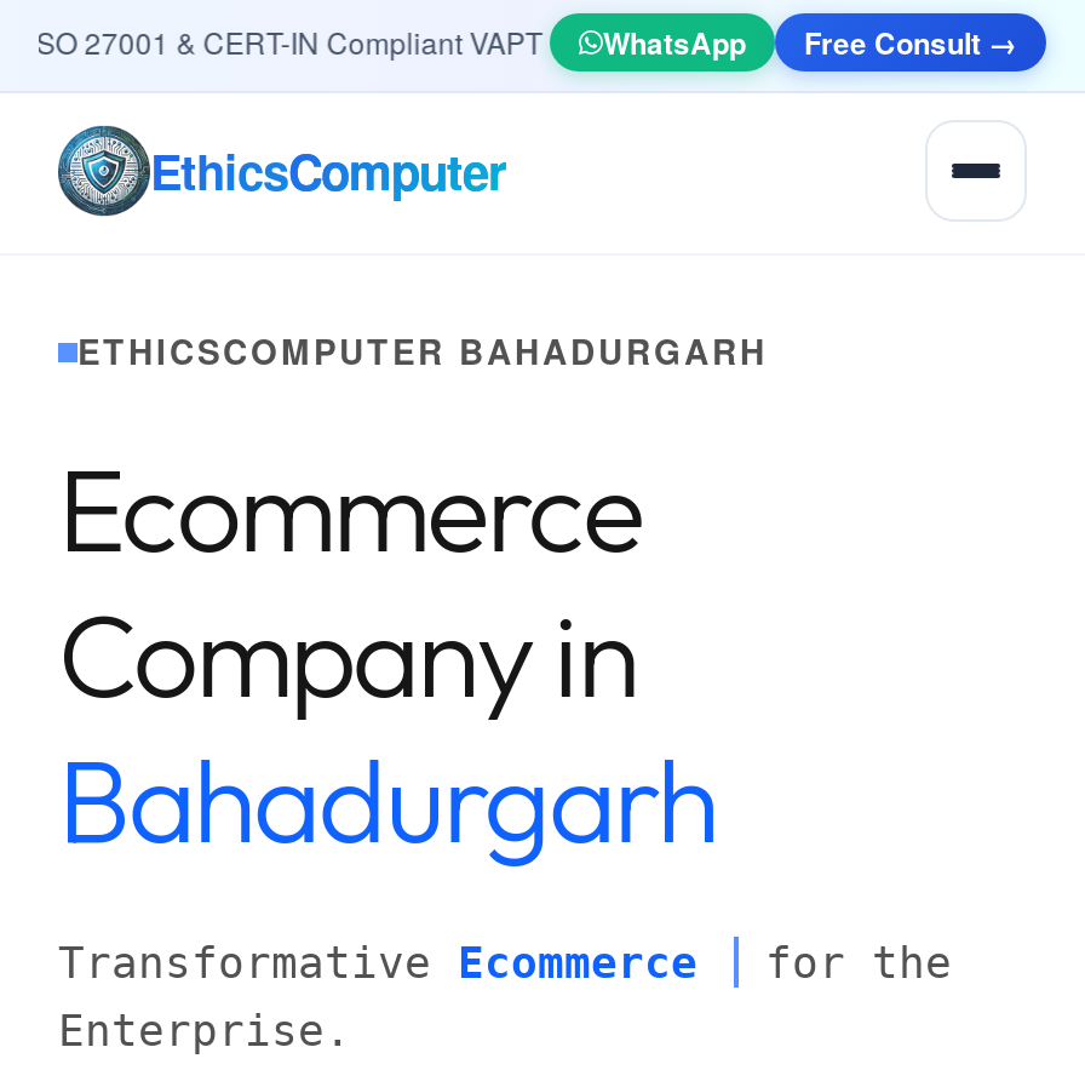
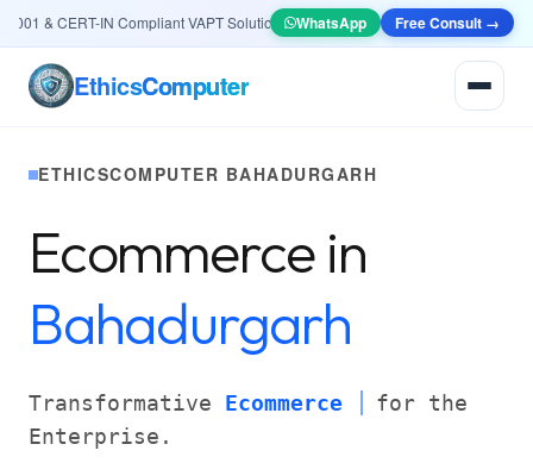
[58,435,642,726] Ecommerce | Company in -> [29,215,367,287] Ecommerce in

